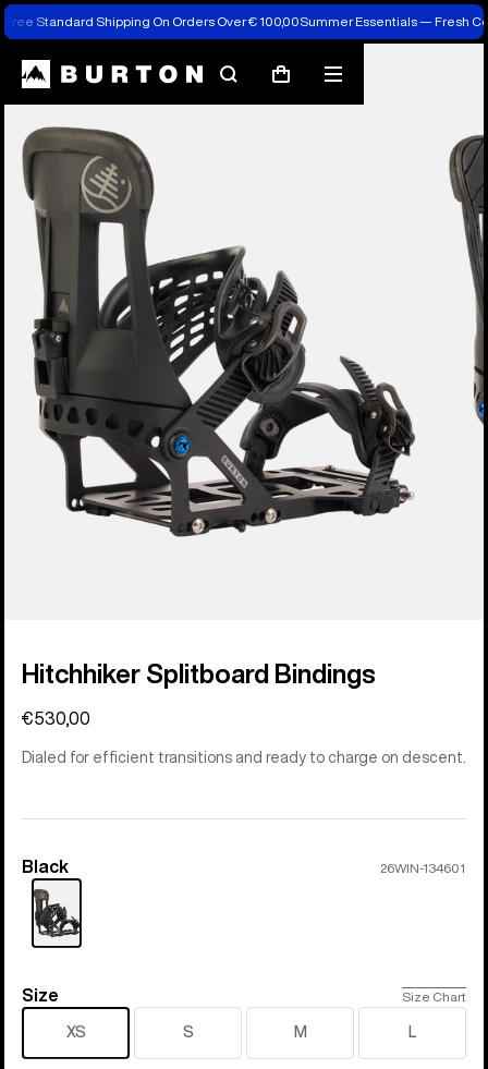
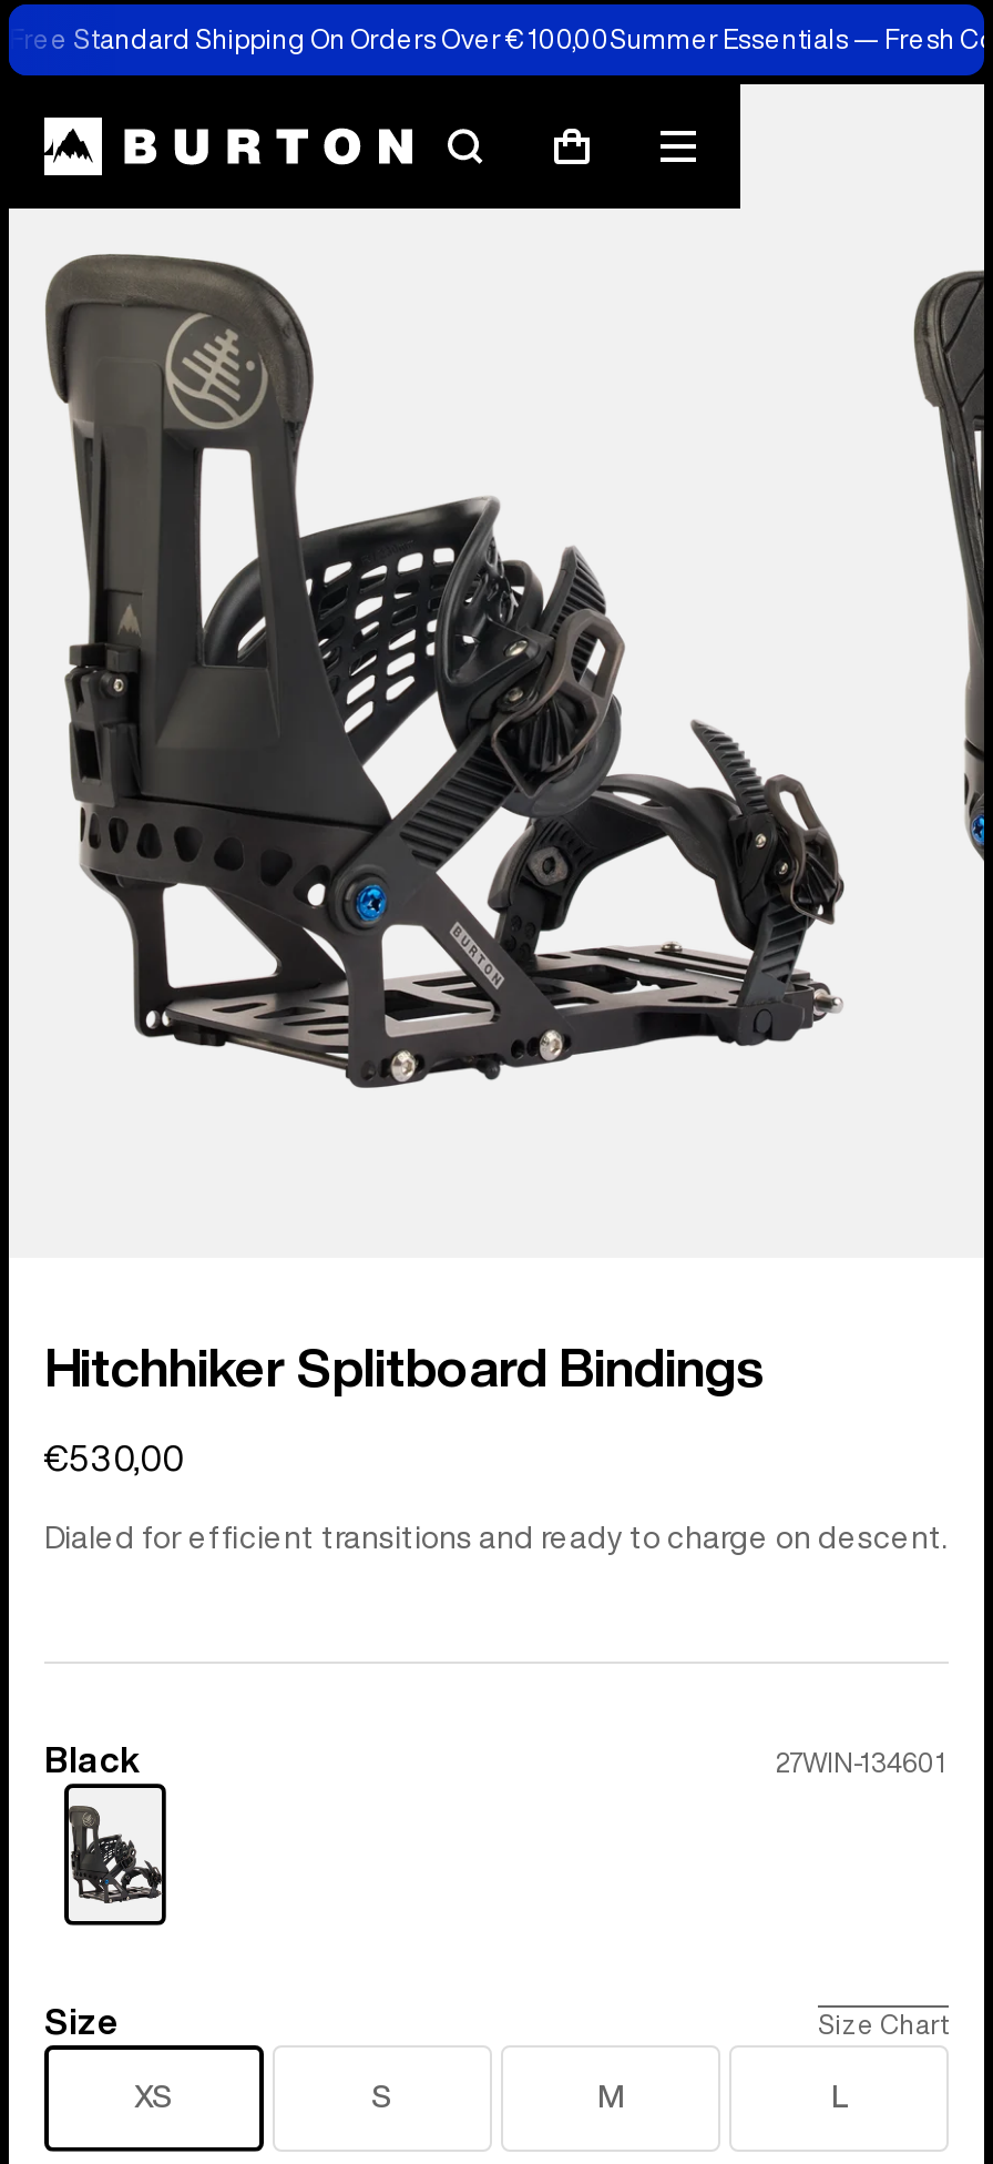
[380,861,466,875] 26WIN-134601 -> [776,1748,949,1777] 27WIN-134601

